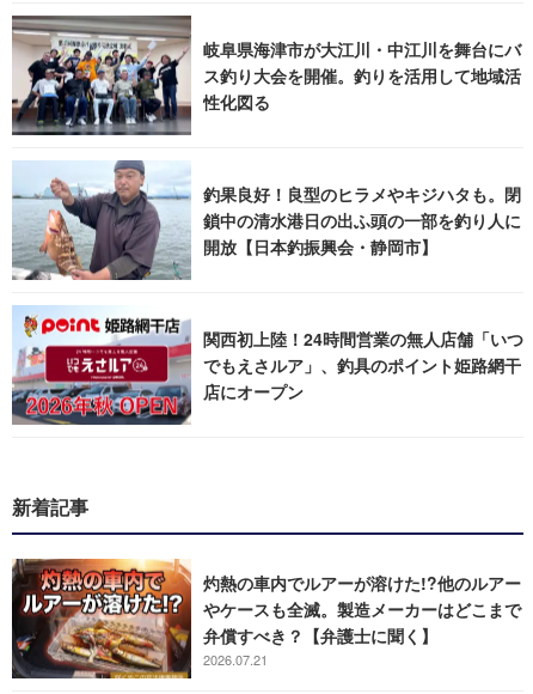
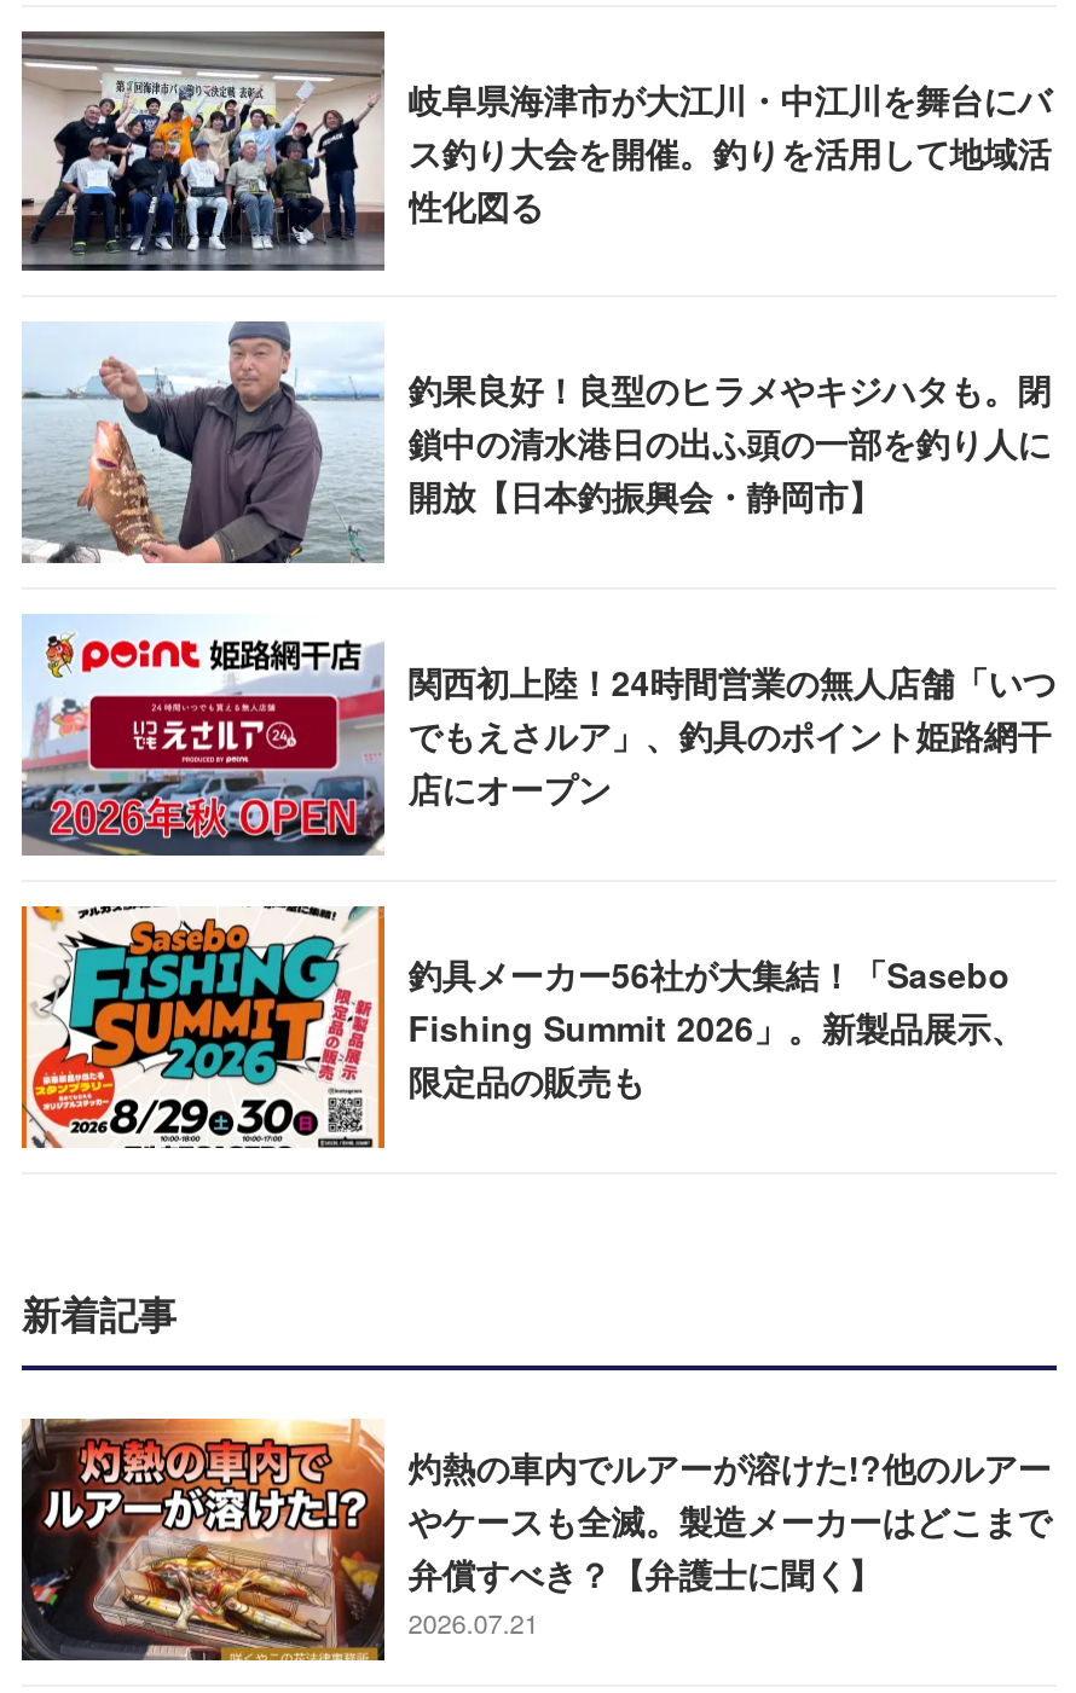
none -> [19,904,1025,1148] [image] | 釣具メーカー56社が大集結！「Sasebo | Fishing Summit 2026」。新製品展示、 | 限定品の販売も

